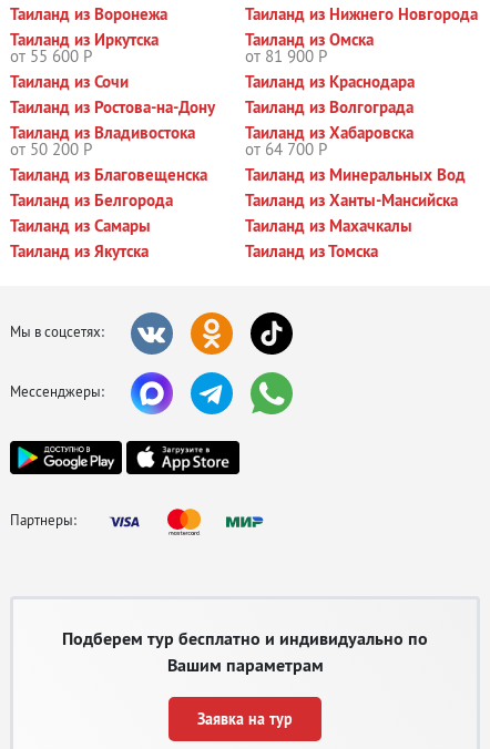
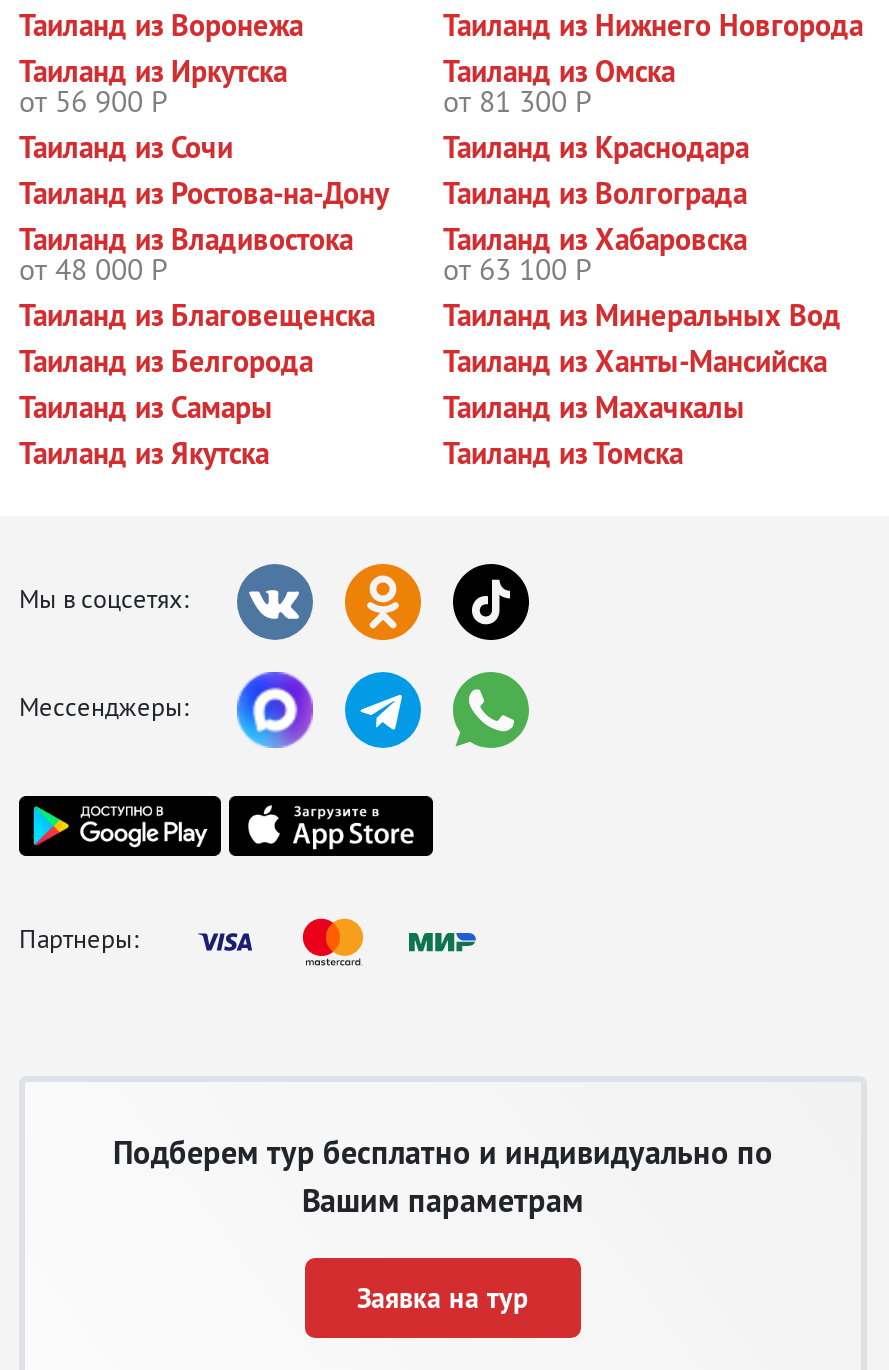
[10,45,92,66] от 55 600 Р -> [19,82,167,120] от 56 900 Р
[245,45,327,66] от 81 900 Р -> [443,82,591,120] от 81 300 Р
[10,138,92,160] от 50 200 Р -> [19,250,167,288] от 48 000 Р
[245,138,327,160] от 64 700 Р -> [443,250,591,288] от 63 100 Р

